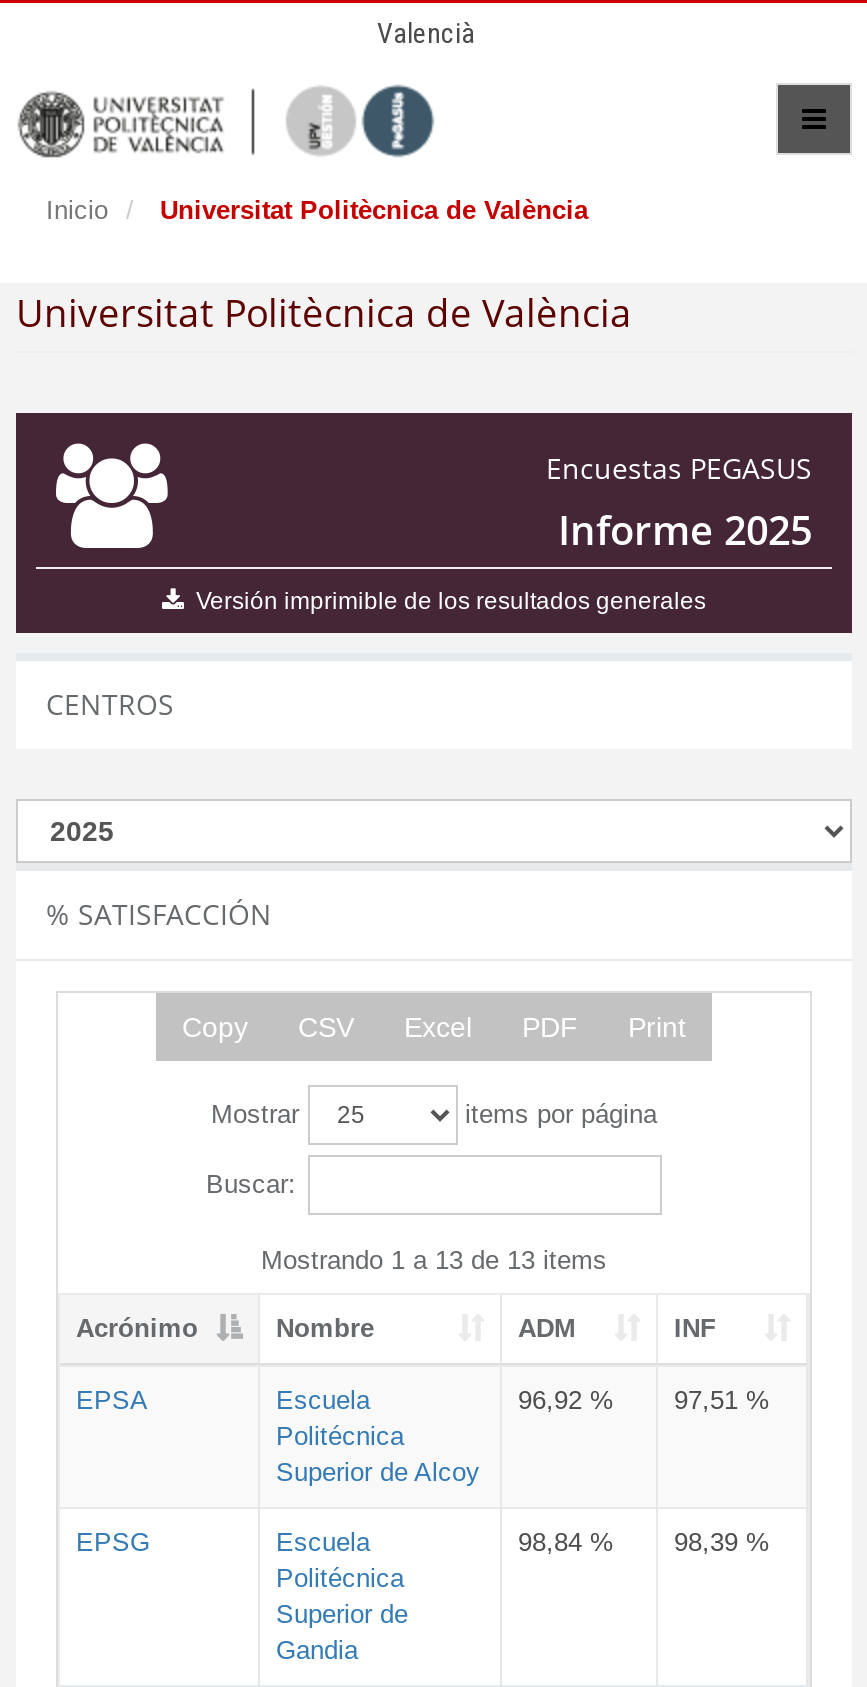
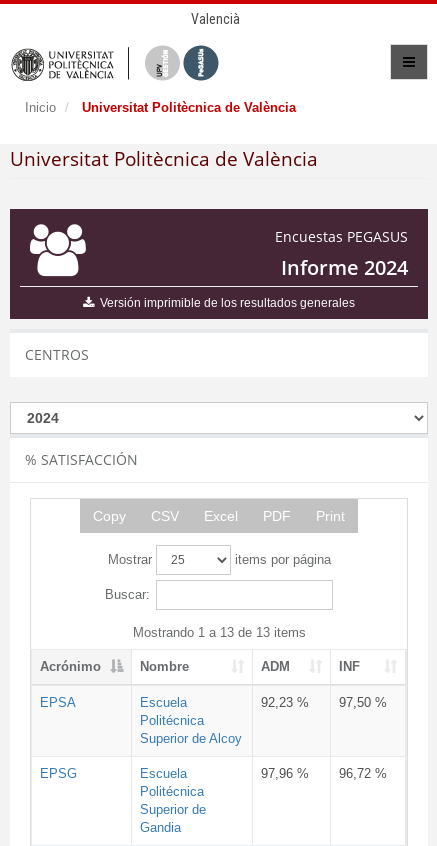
[558,503,812,557] Informe 2025 -> [281,254,408,281] Informe 2024
[518,1384,614,1414] 96,92 % -> [261,694,309,709] 92,23 %
[674,1384,770,1414] 97,51 % -> [339,694,387,709] 97,50 %
[518,1526,614,1556] 98,84 % -> [261,765,309,780] 97,96 %
[674,1526,770,1556] 98,39 % -> [339,765,387,780] 96,72 %

